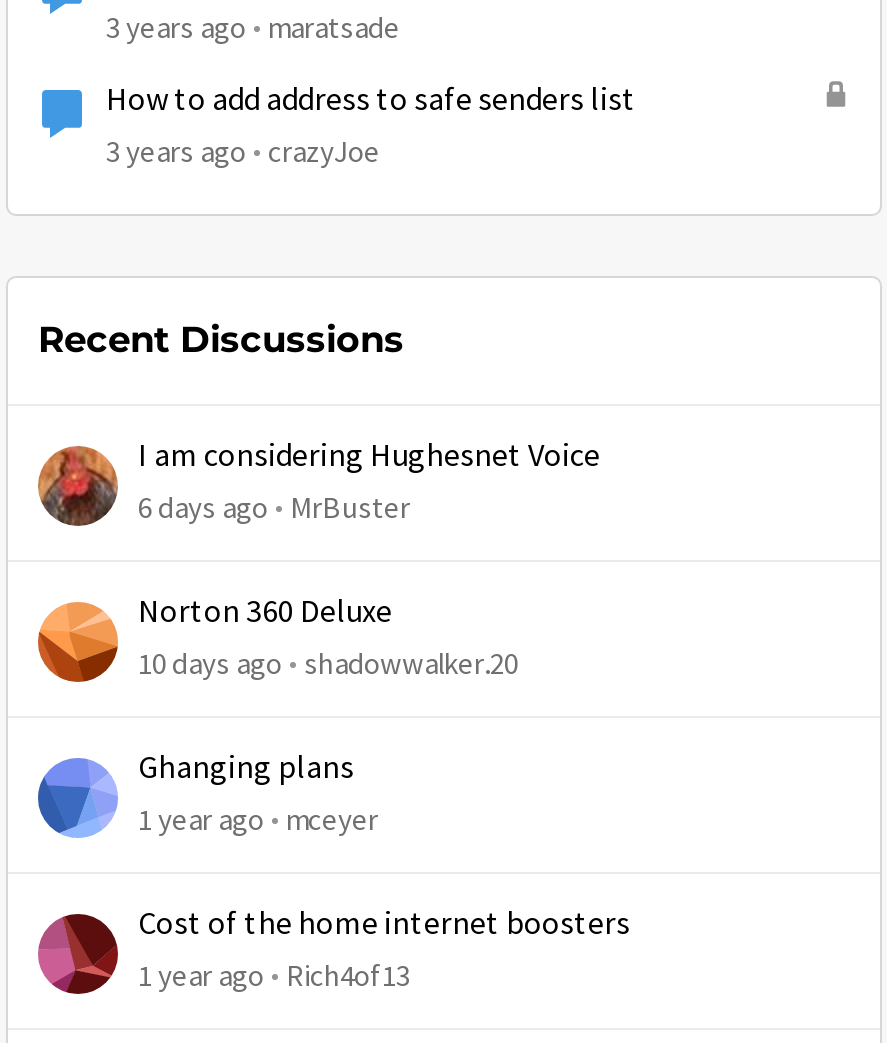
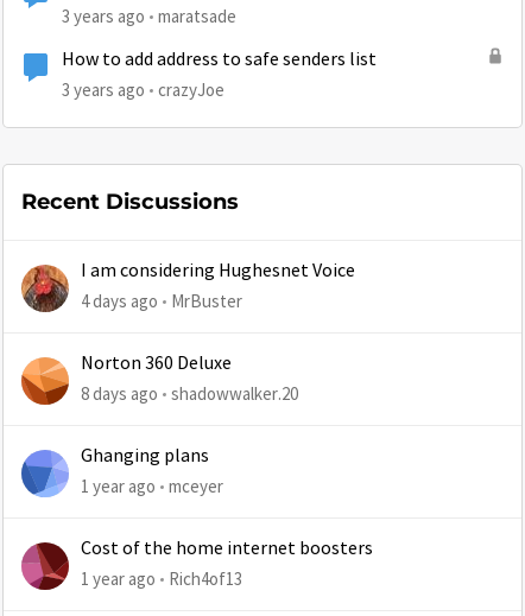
[138,488,410,526] 6 days ago MrBuster -> [81,290,242,312] 4 days ago MrBuster
[138,644,518,682] 10 days ago shadowwalker.20 -> [81,382,298,405] 8 days ago shadowwalker.20

